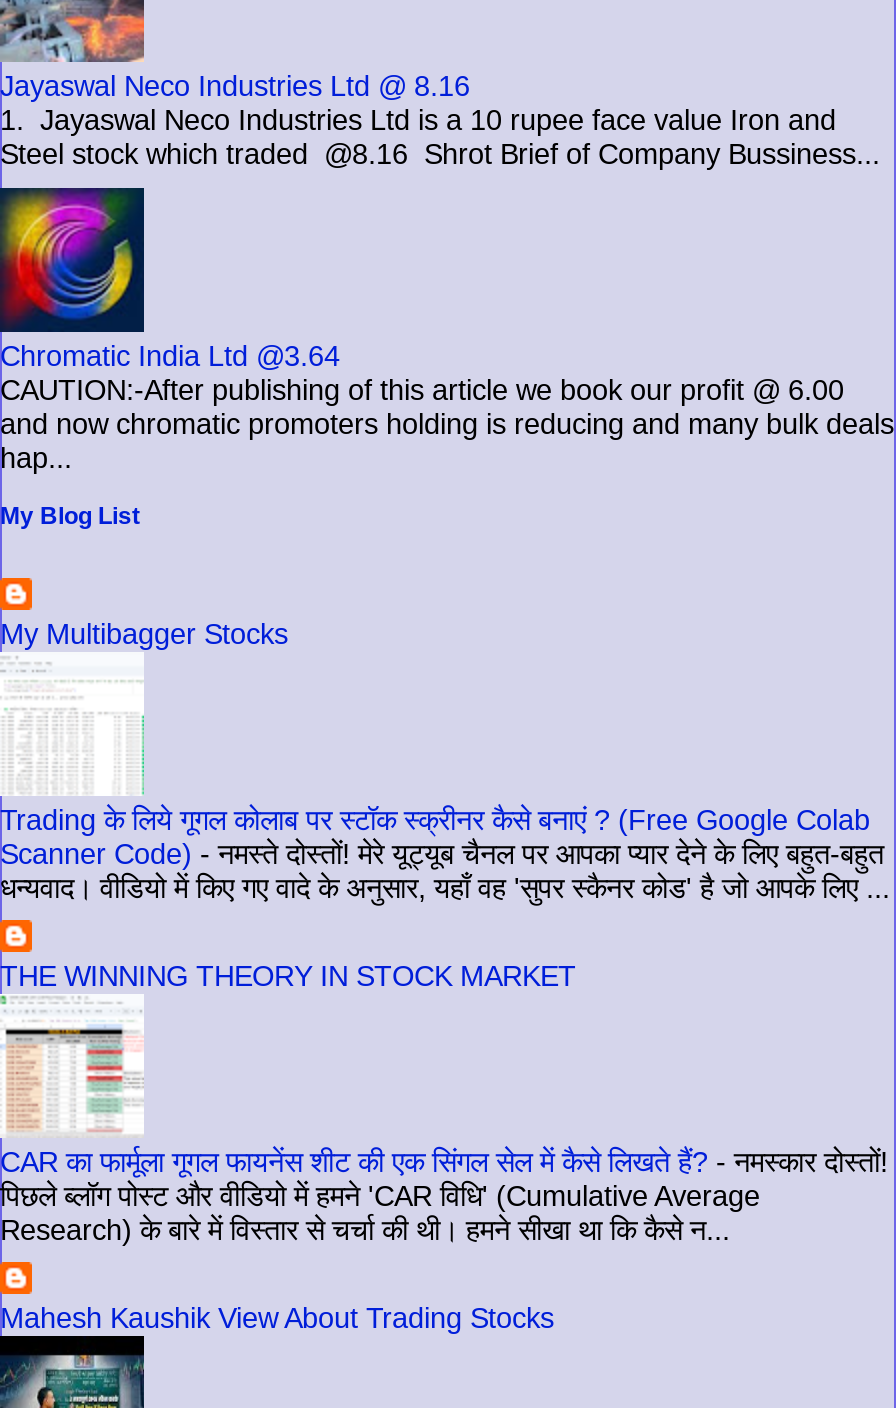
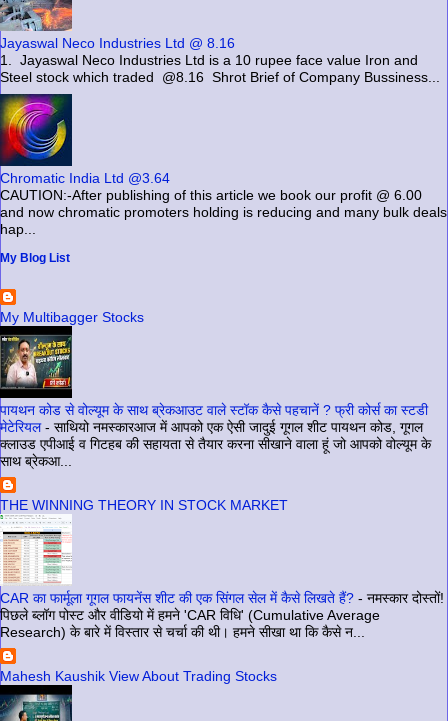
none -> [3,327,73,394] [image]
[0,803,890,903] Trading के लिये गूगल कोलाब पर स्टॉक स्क्रीनर कैसे बनाएं ? (Free Google Colab | Scanner Code) - नमस्ते दोस्तों! मेरे यूट्यूब चैनल पर आपका प्यार देने के लिए बहुत-बहुत | धन्यवाद। वीडियो में किए गए वादे के अनुसार, यहाँ वह 'सुपर स्कैनर कोड' है जो आपके लिए ... -> [0,402,431,469] पायथन कोड से वोल्यूम के साथ ब्रेकआउट वाले स्टॉक कैसे पहचानें ? फ्री कोर्स का स्टडी | मेटेरियल - साथियो नमस्कारआज में आपको एक ऐसी जादुई गूगल शीट पायथन कोड, गूगल | क्लाउड एपीआई व गिटहब की सहायता से तैयार करना सीखाने वाला हूं जो आपको वोल्यूम के | साथ ब्रेकआ...

